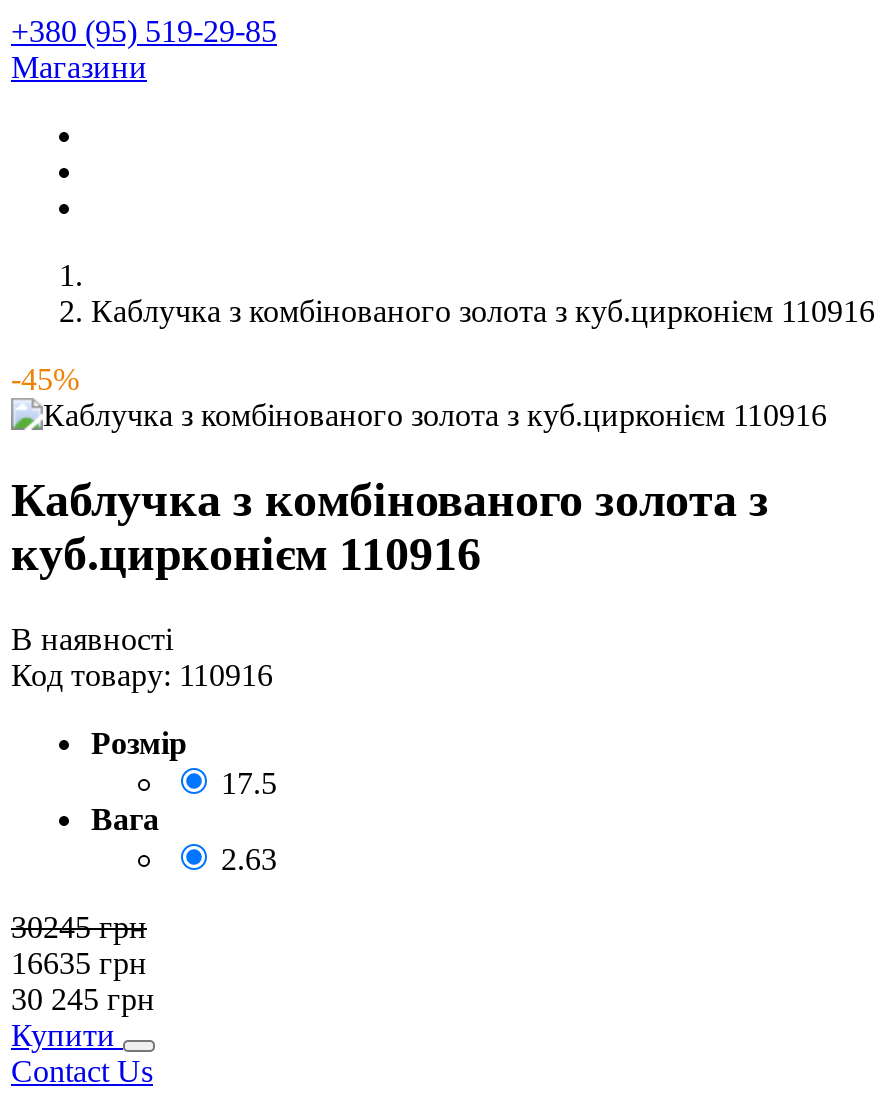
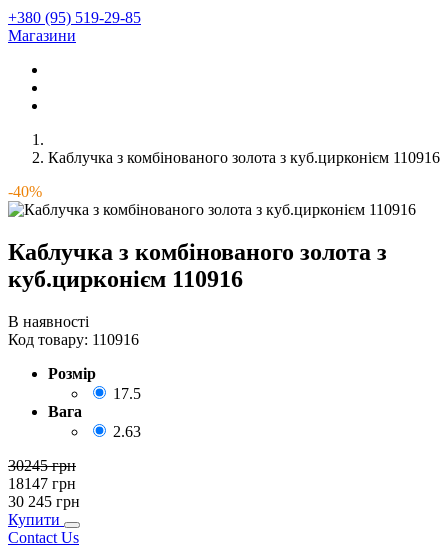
[11,363,79,397] -45% -> [8,183,42,200] -40%
[11,946,147,980] 16635 грн -> [8,475,76,492] 18147 грн

